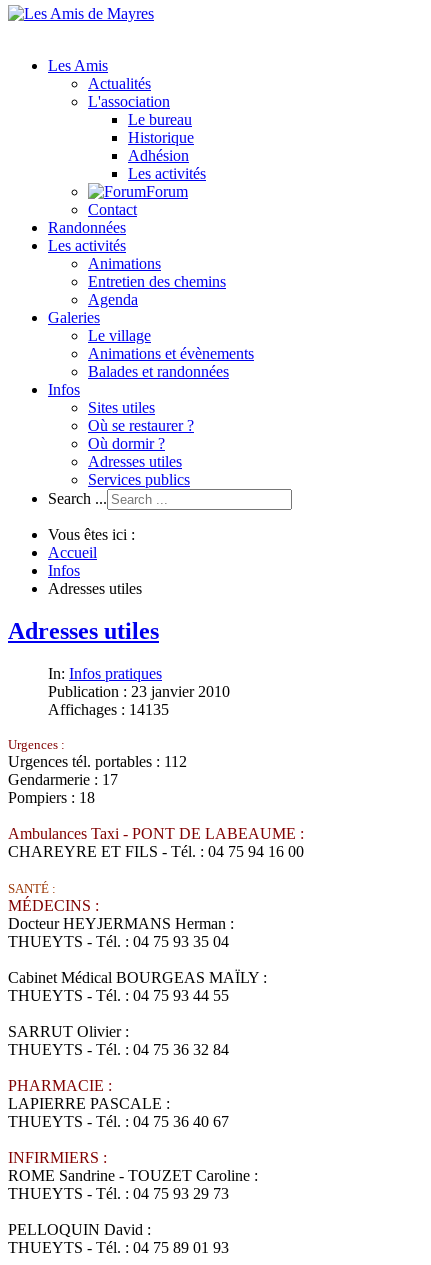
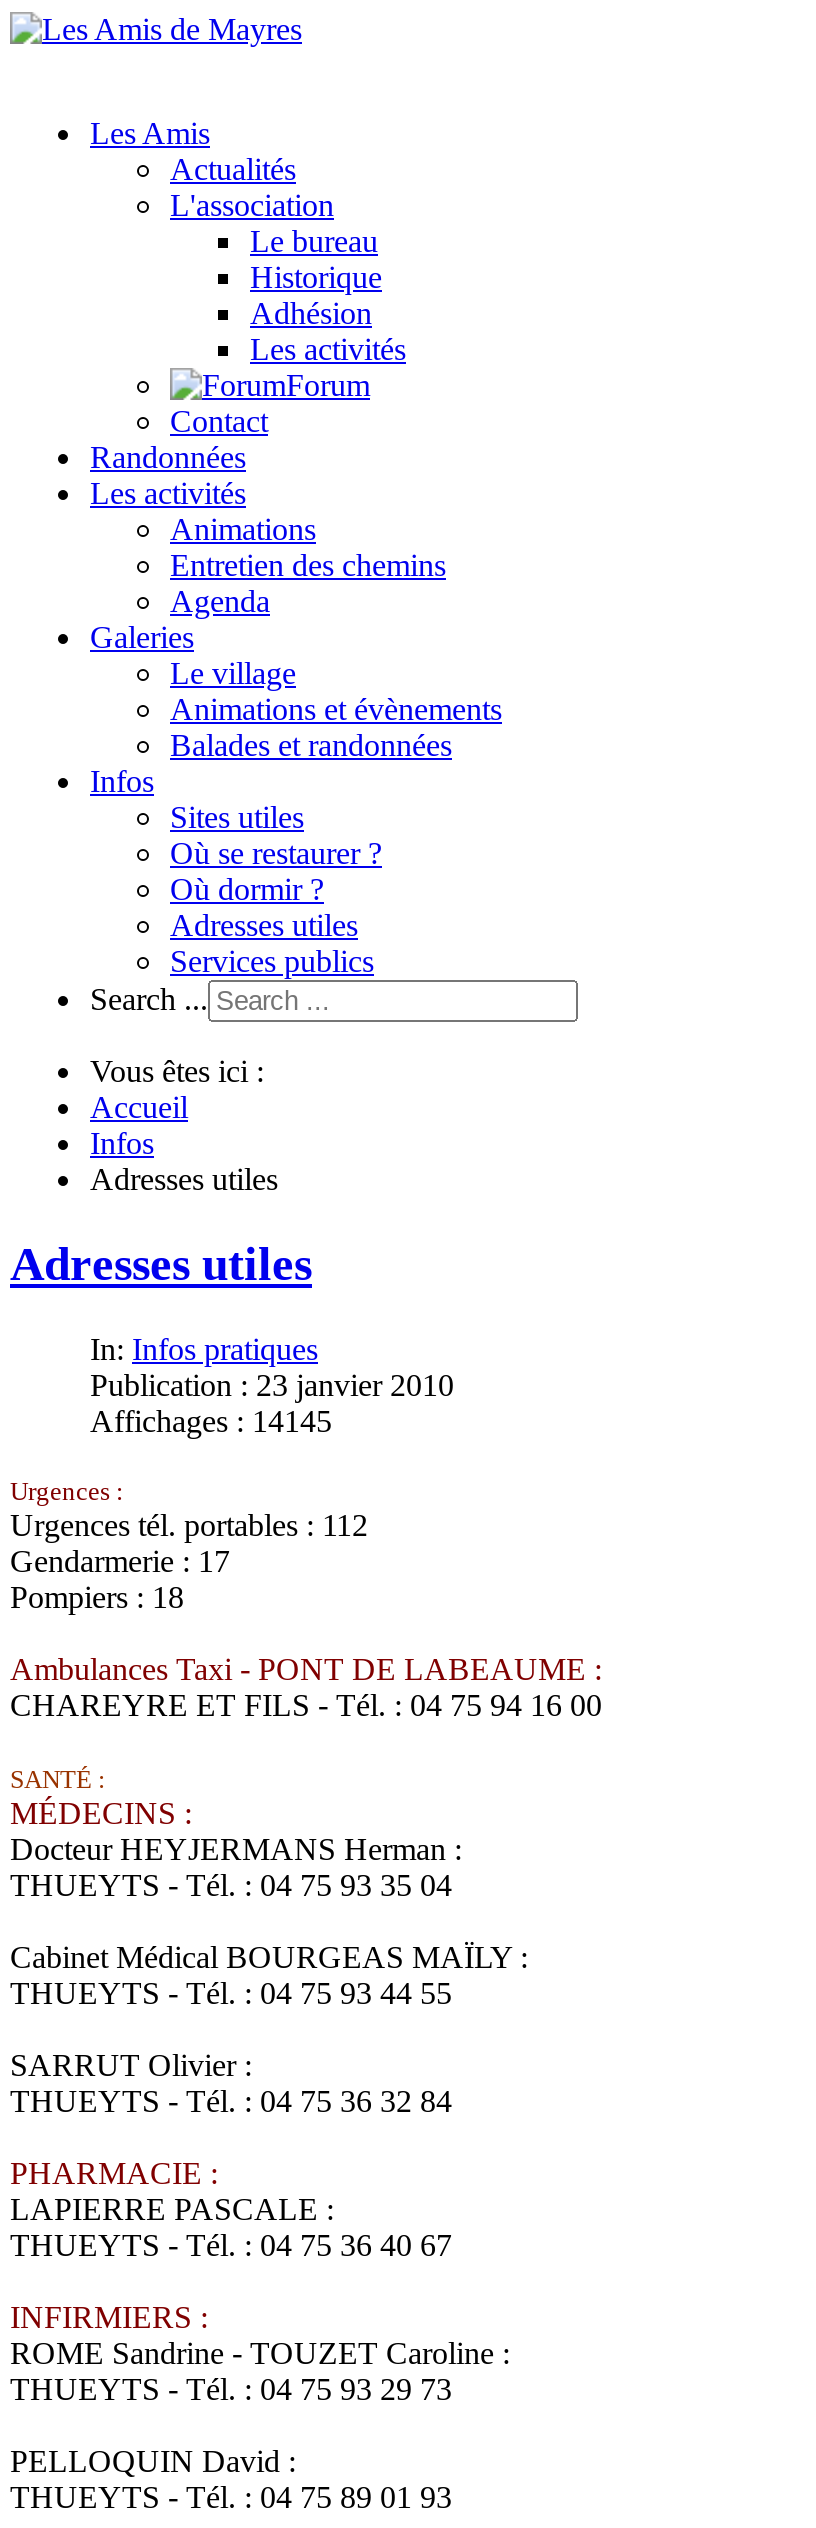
[48,701,169,718] Affichages : 14135 -> [90,1404,332,1438] Affichages : 14145

